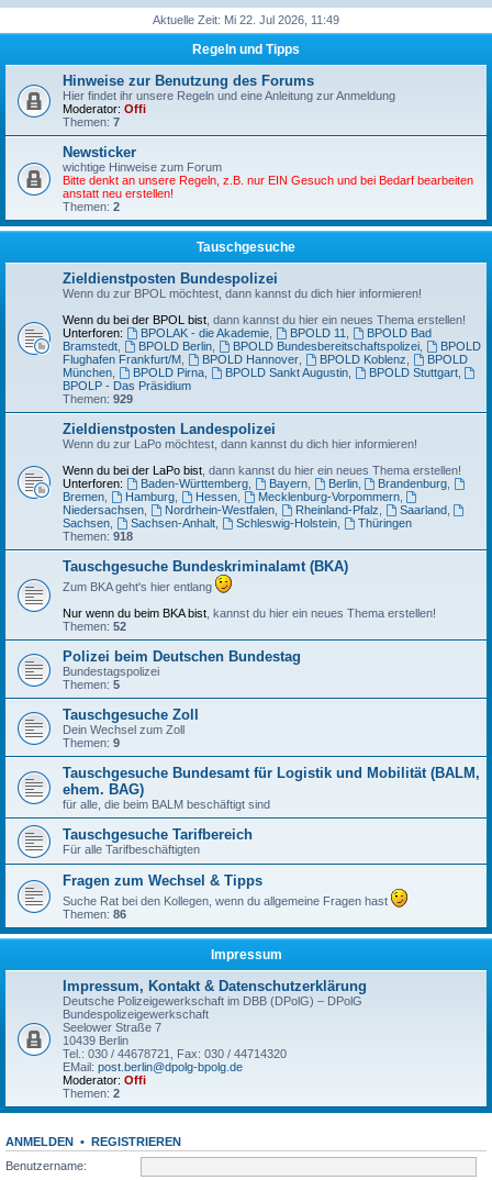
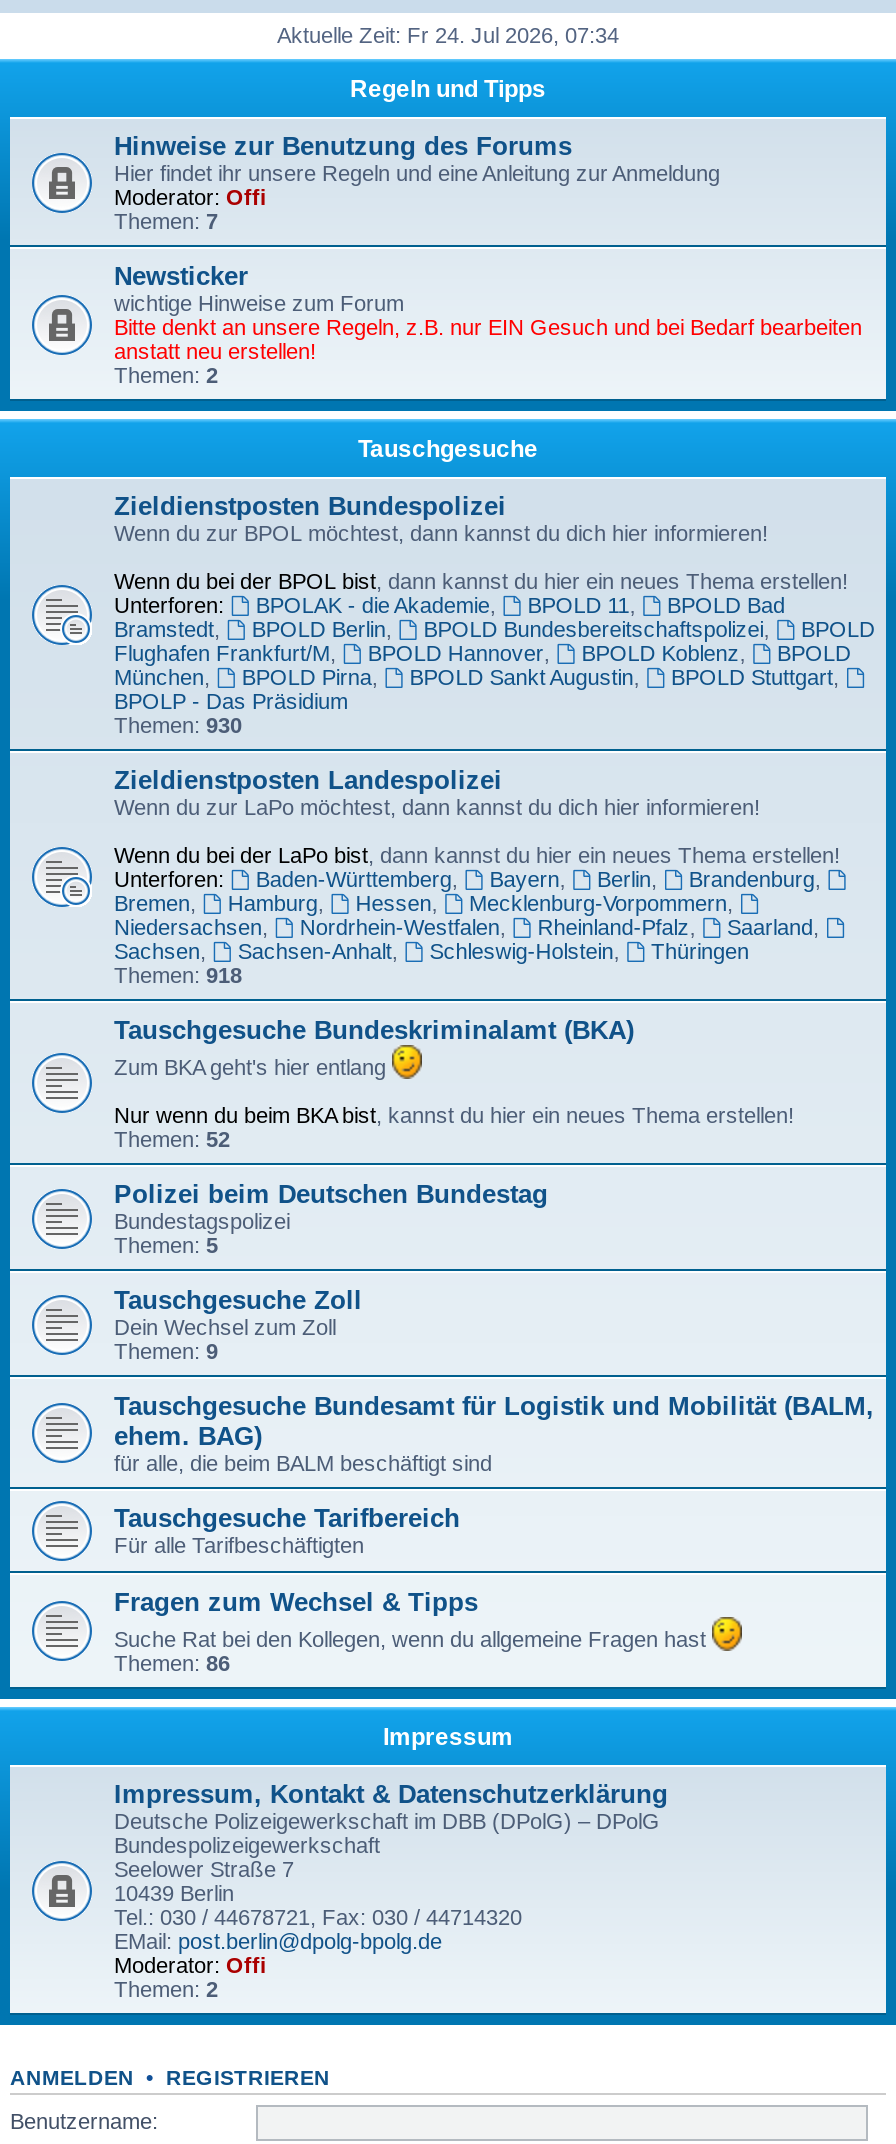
[153,13,339,26] Aktuelle Zeit: Mi 22. Jul 2026, 11:49 -> [277,23,619,47] Aktuelle Zeit: Fr 24. Jul 2026, 07:34
[63,392,133,405] Themen: 929 -> [114,713,242,737] Themen: 930

